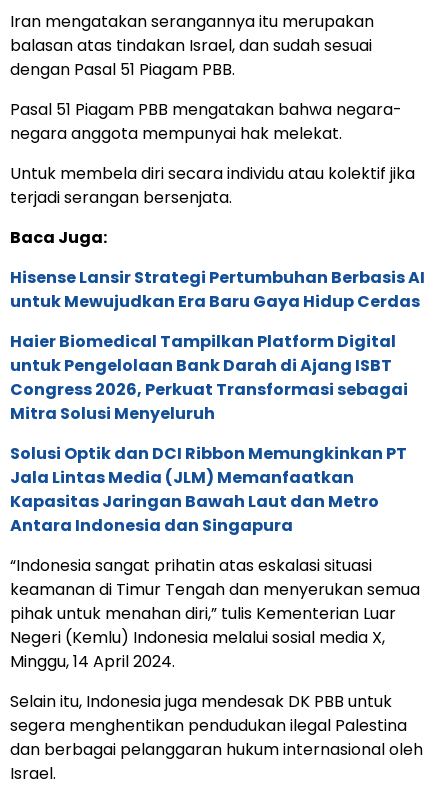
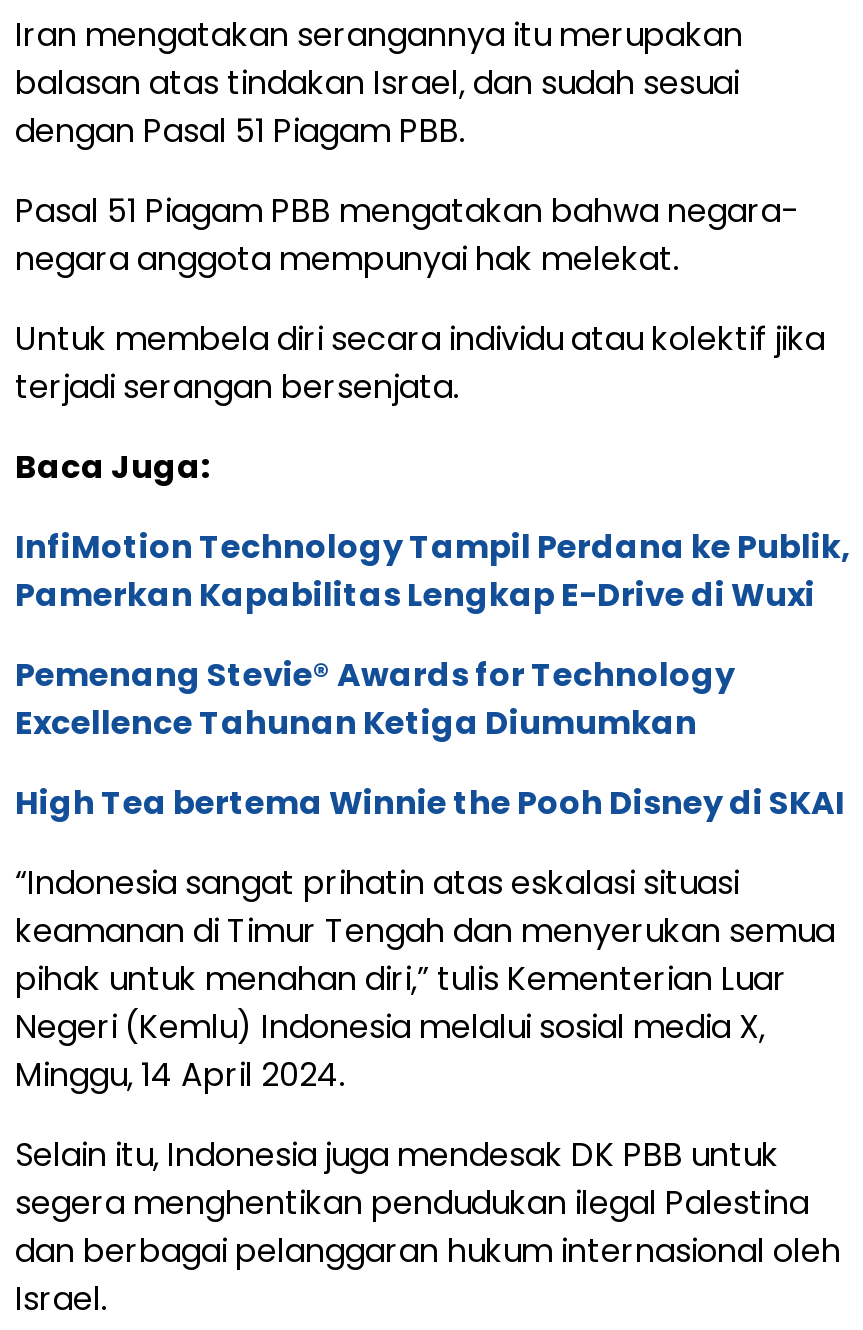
[10,266,425,313] Hisense Lansir Strategi Pertumbuhan Berbasis AI | untuk Mewujudkan Era Baru Gaya Hidup Cerdas -> [15,523,851,617] InfiMotion Technology Tampil Perdana ke Publik, | Pamerkan Kapabilitas Lengkap E-Drive di Wuxi
[10,330,408,425] Haier Biomedical Tampilkan Platform Digital | untuk Pengelolaan Bank Darah di Ajang ISBT | Congress 2026, Perkuat Transformasi sebagai | Mitra Solusi Menyeluruh -> [15,651,735,745] Pemenang Stevie® Awards for Technology | Excellence Tahunan Ketiga Diumumkan
[10,442,407,537] Solusi Optik dan DCI Ribbon Memungkinkan PT | Jala Lintas Media (JLM) Memanfaatkan | Kapasitas Jaringan Bawah Laut dan Metro | Antara Indonesia dan Singapura -> [15,779,845,825] High Tea bertema Winnie the Pooh Disney di SKAI

